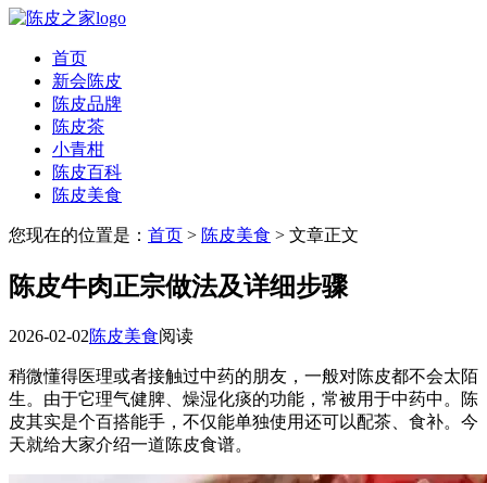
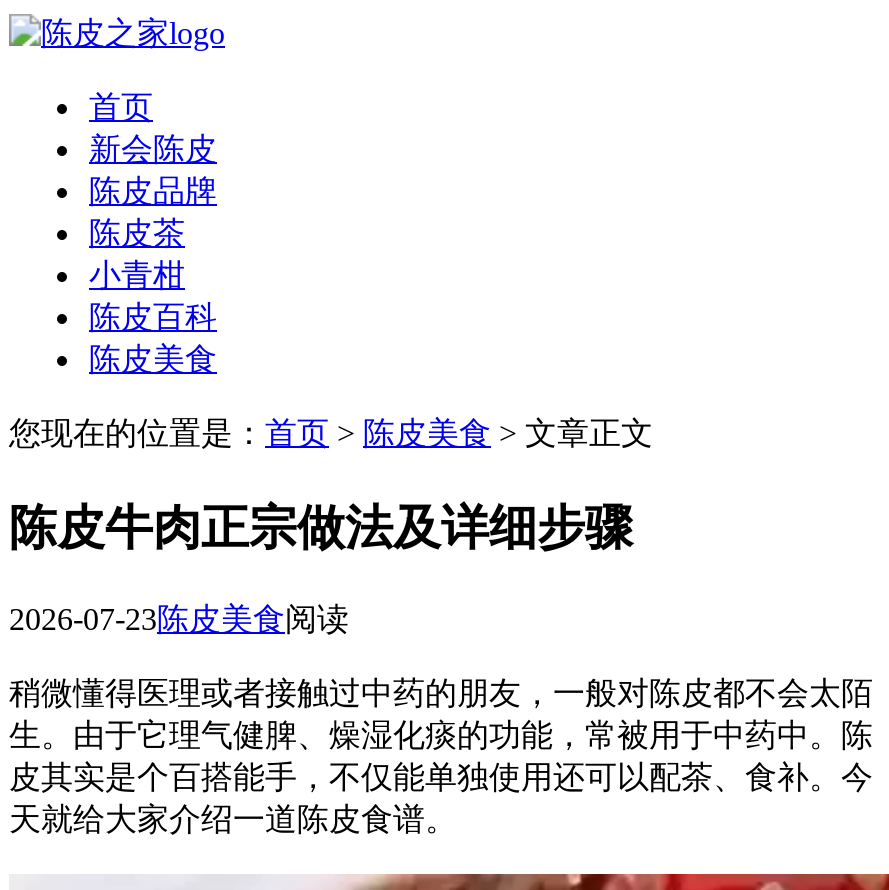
[9,326,193,345] 2026-02-02陈皮美食阅读 -> [9,602,349,636] 2026-07-23陈皮美食阅读

